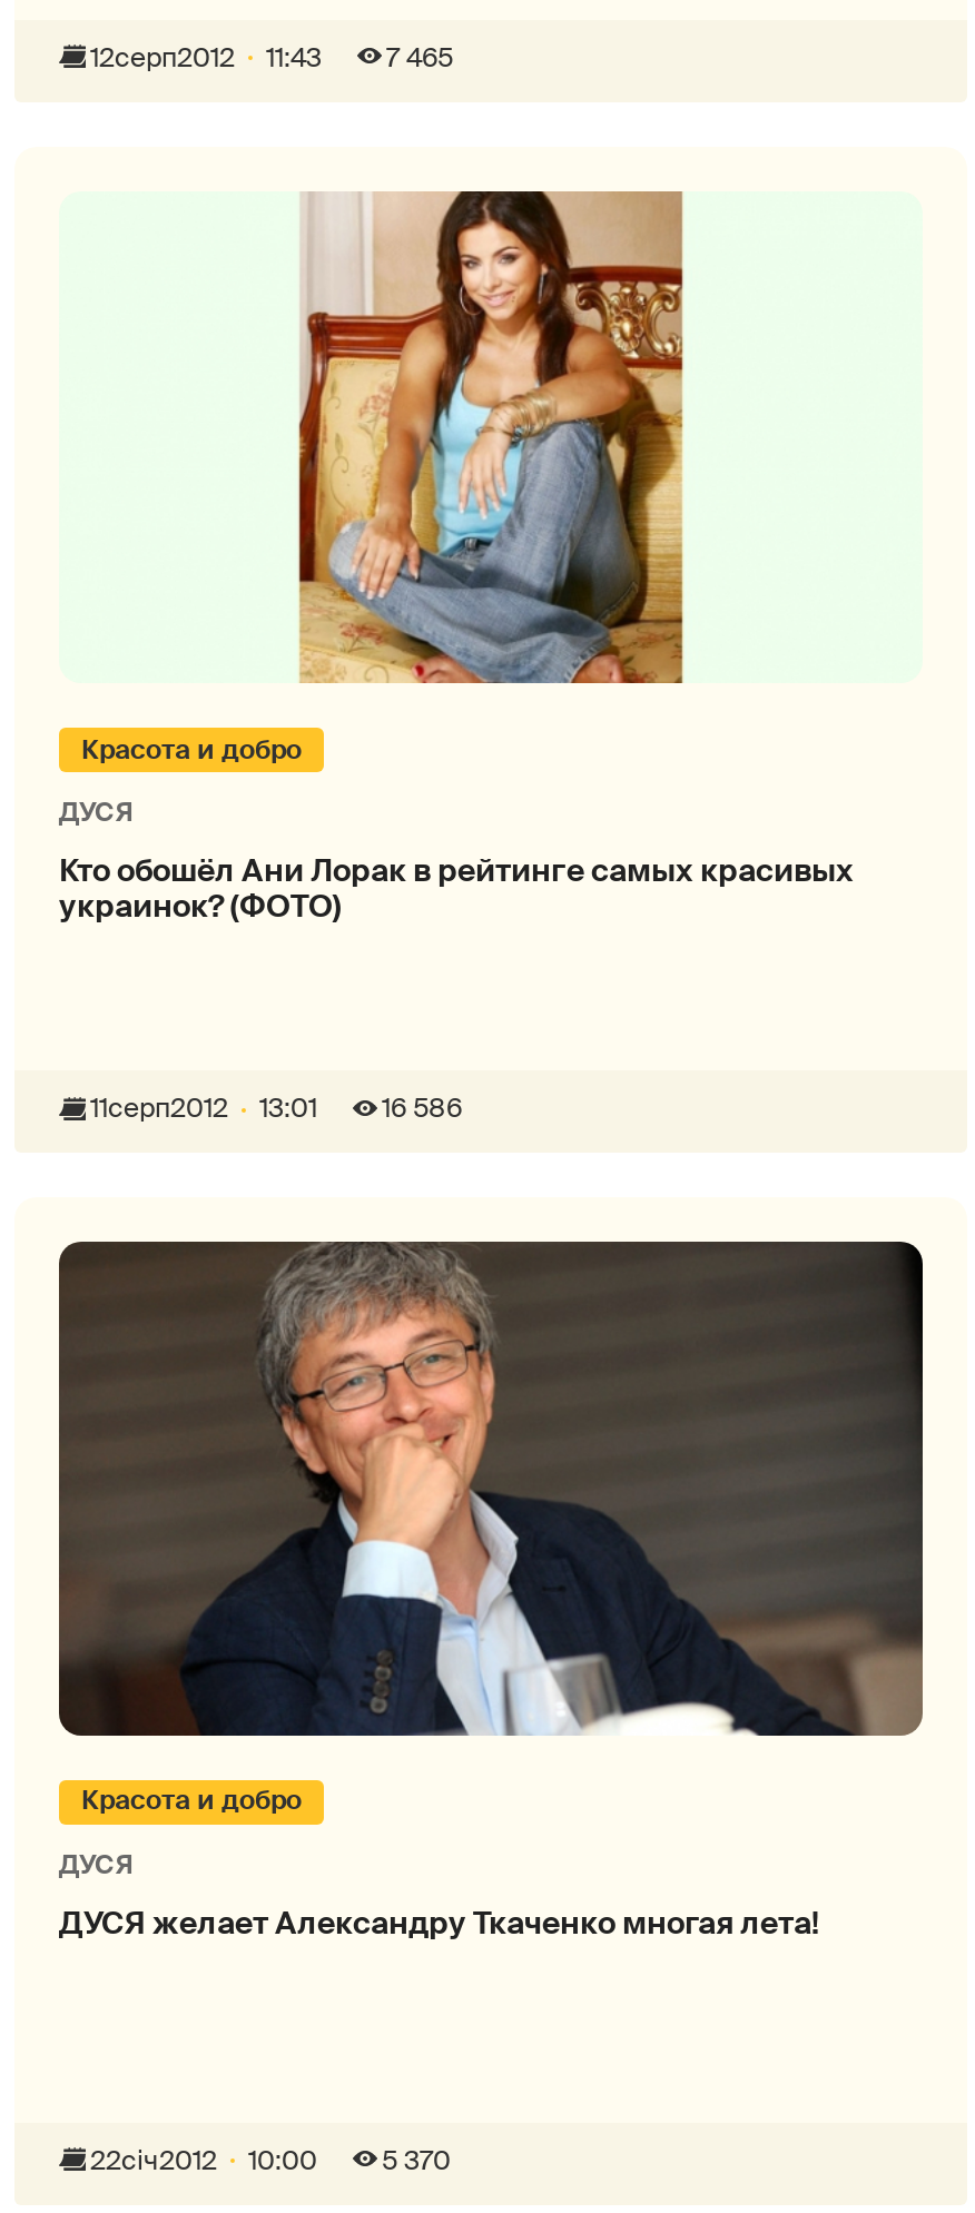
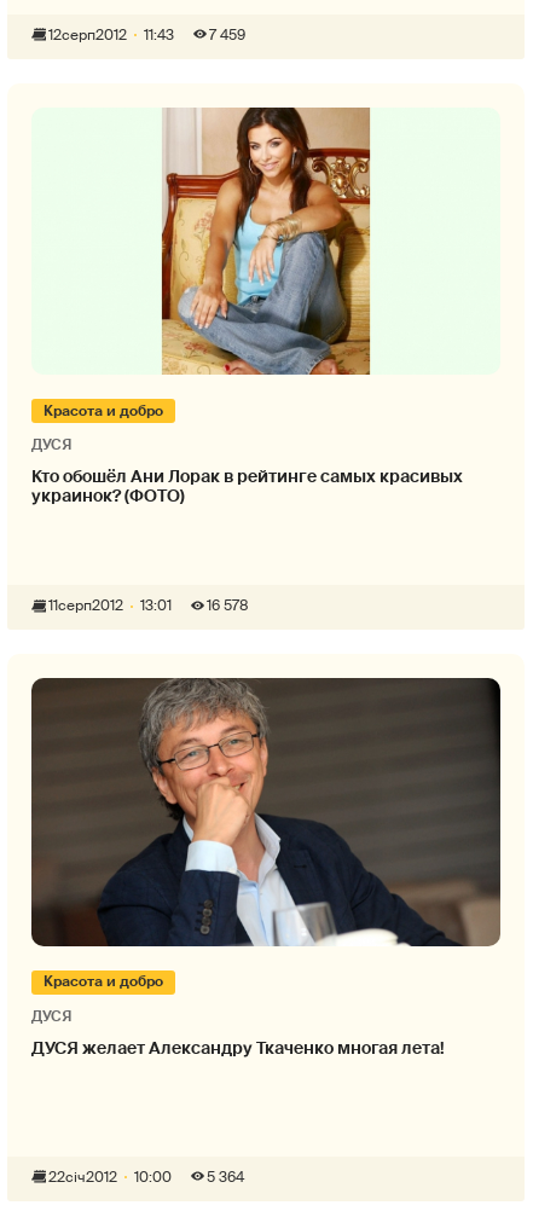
[386,39,453,75] 7 465 -> [209,25,245,44] 7 459
[382,1091,462,1126] 16 586 -> [207,596,249,615] 16 578
[382,2142,451,2178] 5 370 -> [207,1167,244,1186] 5 364

